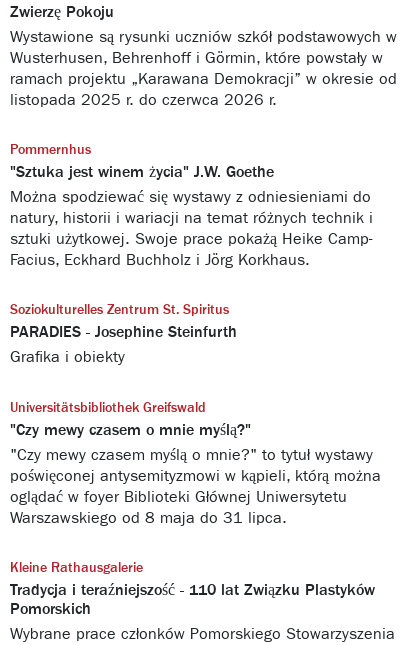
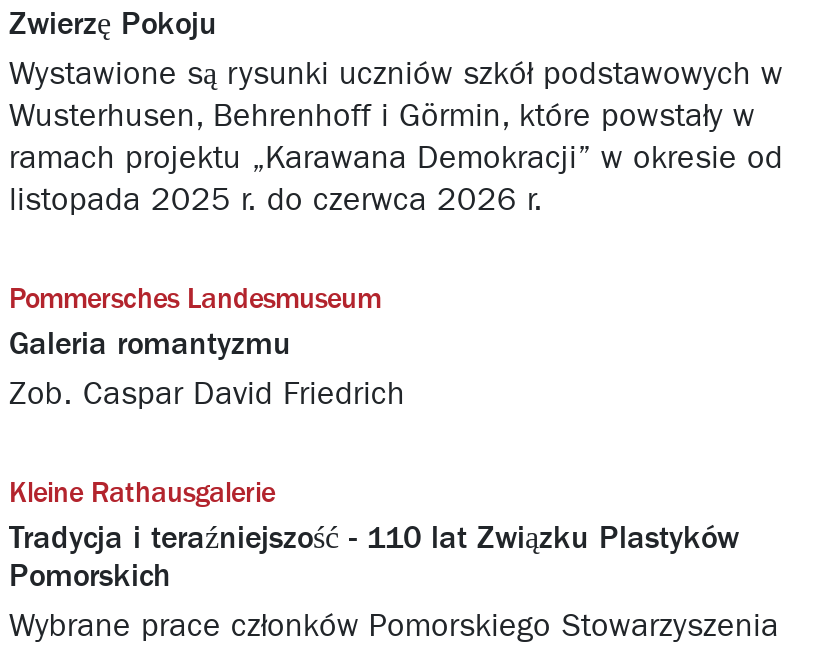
[10,143,381,526] Pommernhus | "Sztuka jest winem życia" J.W. Goethe | Można spodziewać się wystawy z odniesieniami do | natury, historii i wariacji na temat różnych technik i | sztuki użytkowej. Swoje prace pokażą Heike Camp- | Facius, Eckhard Buchholz i Jörg Korkhaus. | Soziokulturelles Zentrum St. Spiritus | PARADIES - Josephine Steinfurth | Grafika i obiekty | Universitätsbibliothek Greifswald | "Czy mewy czasem o mnie myślą?" | "Czy mewy czasem myślą o mnie?" to tytuł wystawy | poświęconej antysemityzmowi w kąpieli, którą można | oglądać w foyer Biblioteki Głównej Uniwersytetu | Warszawskiego od 8 maja do 31 lipca. -> [9,286,405,410] Pommersches Landesmuseum | Galeria romantyzmu | Zob. Caspar David Friedrich

